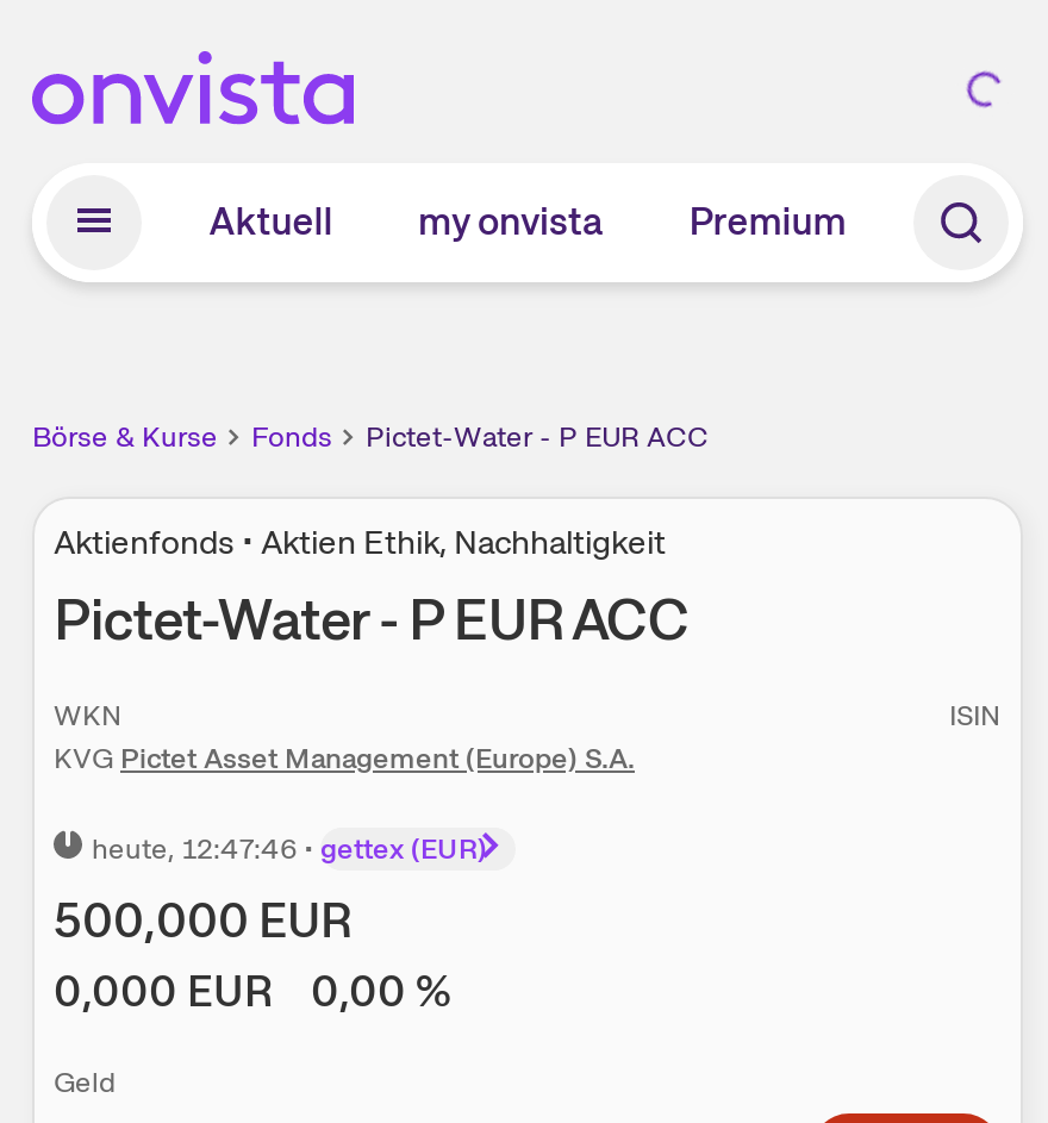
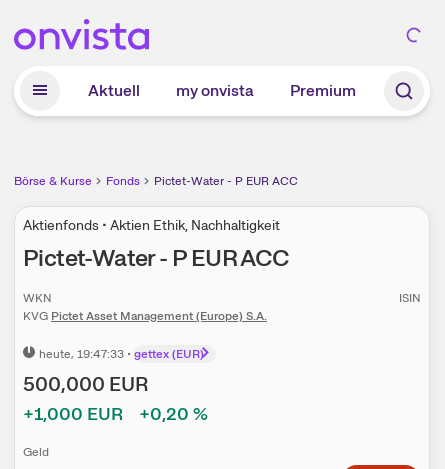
[92,831,487,869] heute, 12:47:46 • gettex (EUR) -> [39,346,204,362] heute, 19:47:33 • gettex (EUR)
[54,964,273,1019] 0,000 EUR -> [23,402,123,425] +1,000 EUR
[311,964,451,1019] 0,00 % -> [139,402,208,425] +0,20 %

